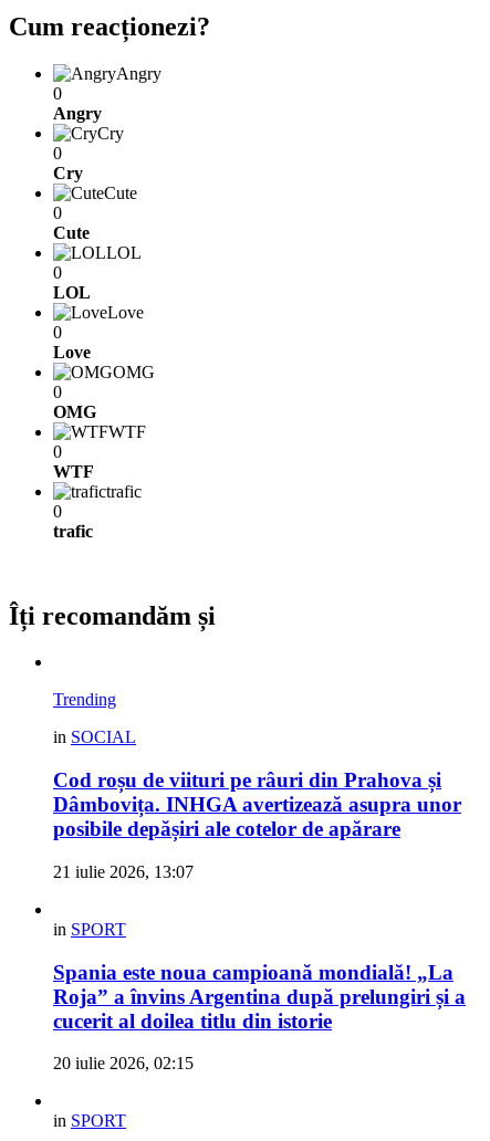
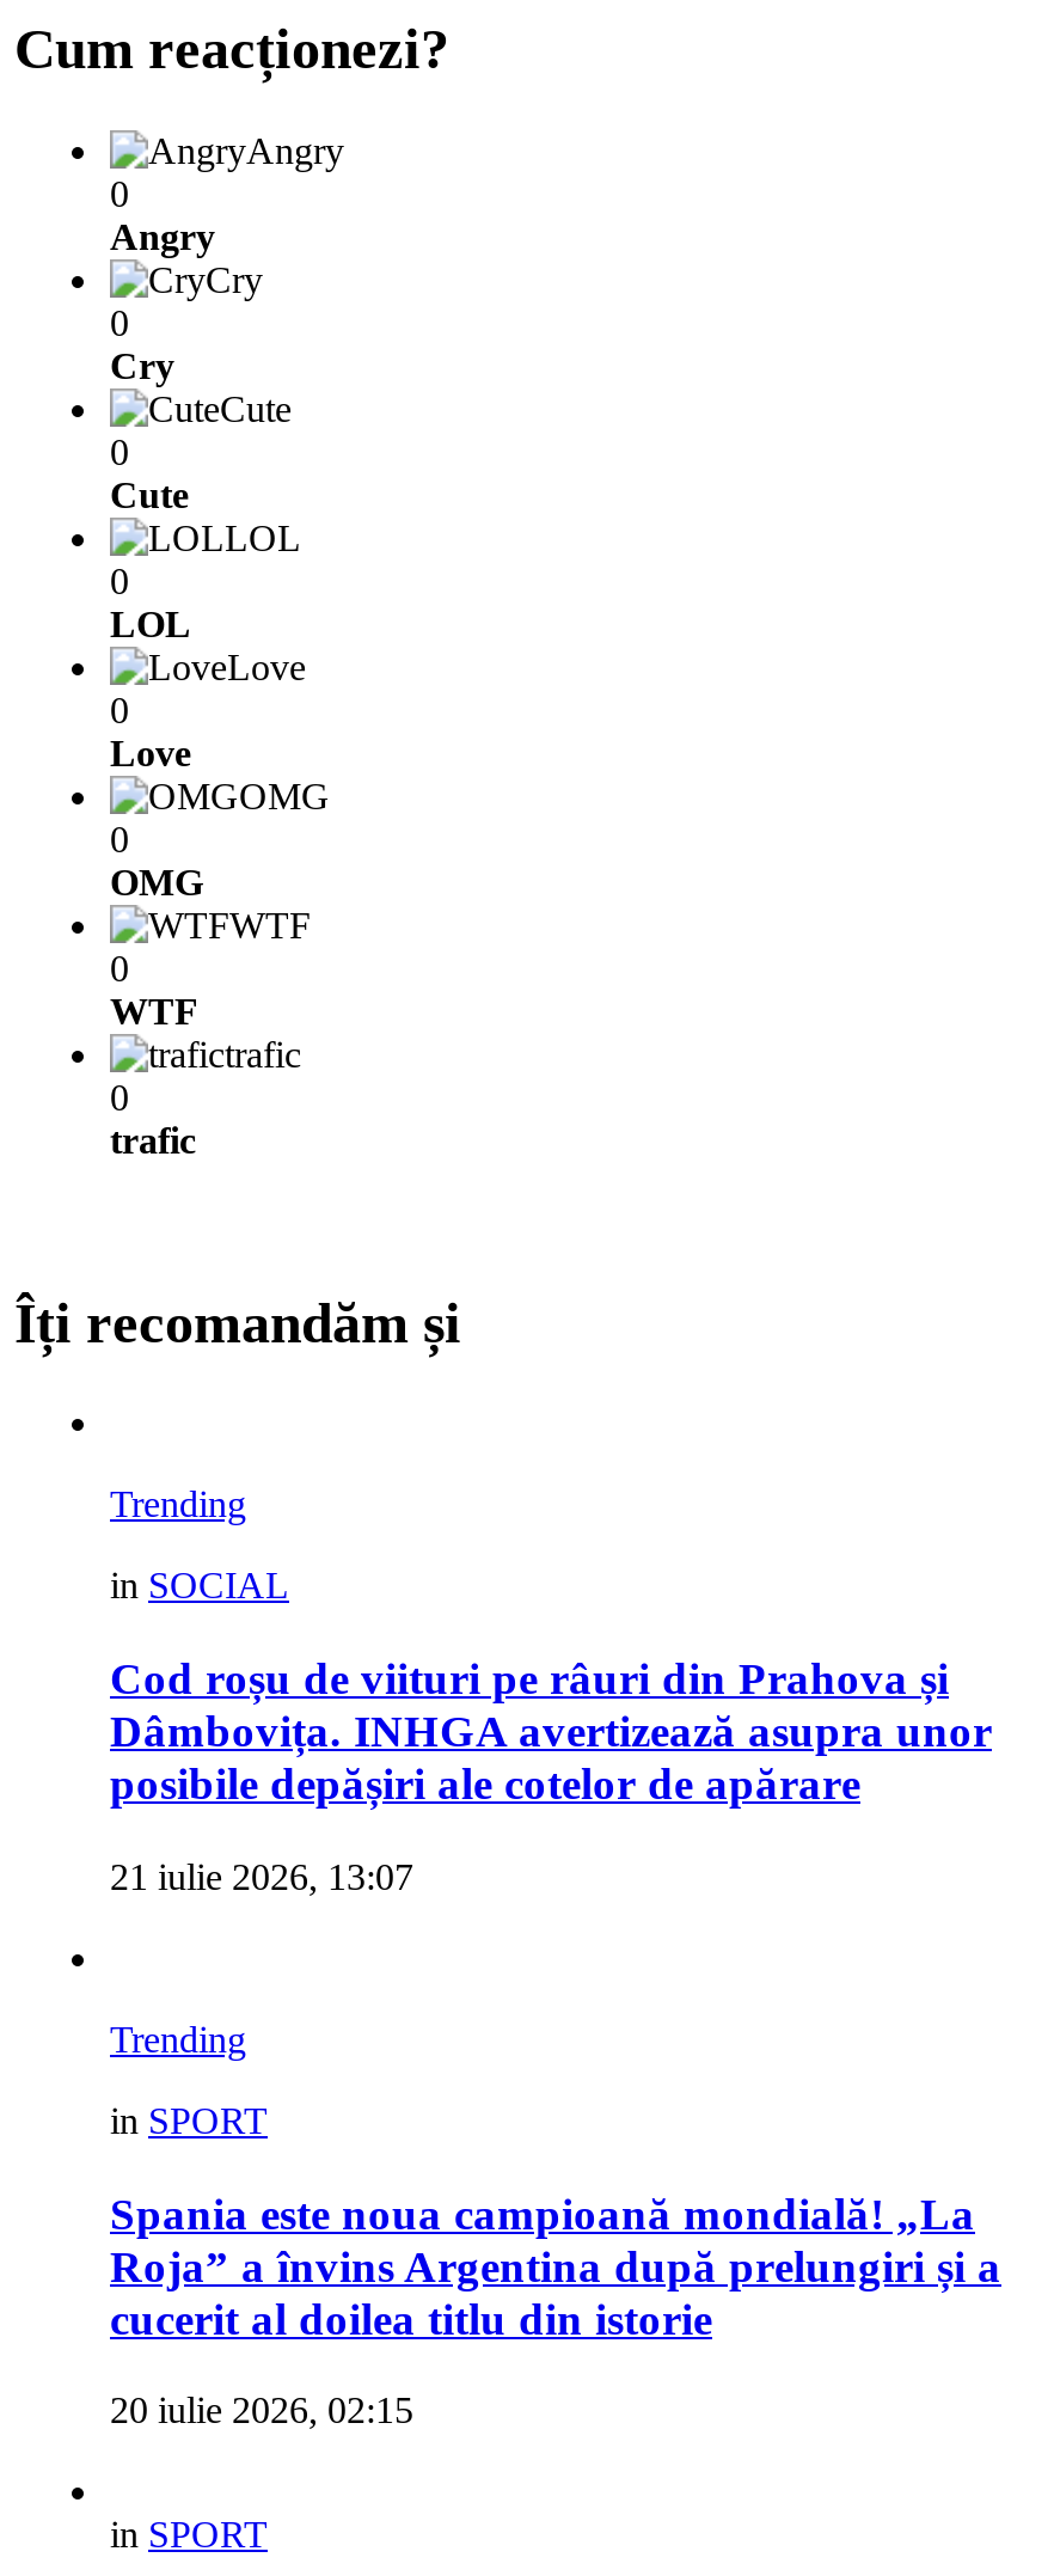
none -> [110,2019,246,2059] Trending

